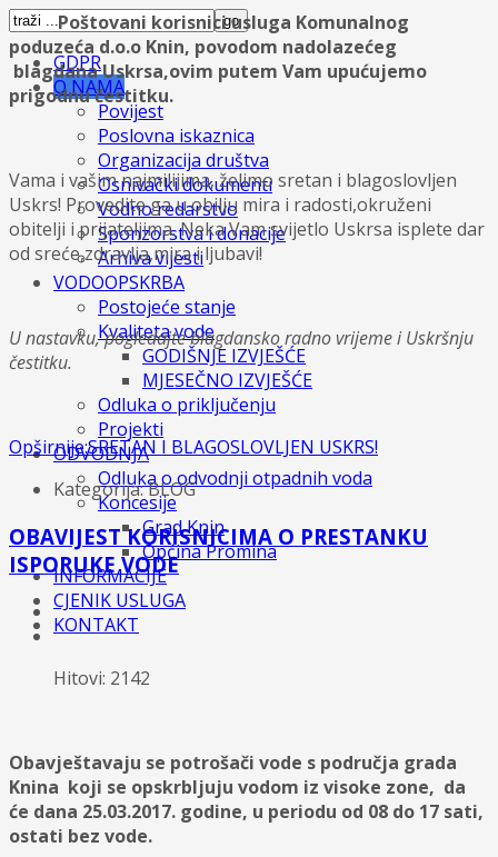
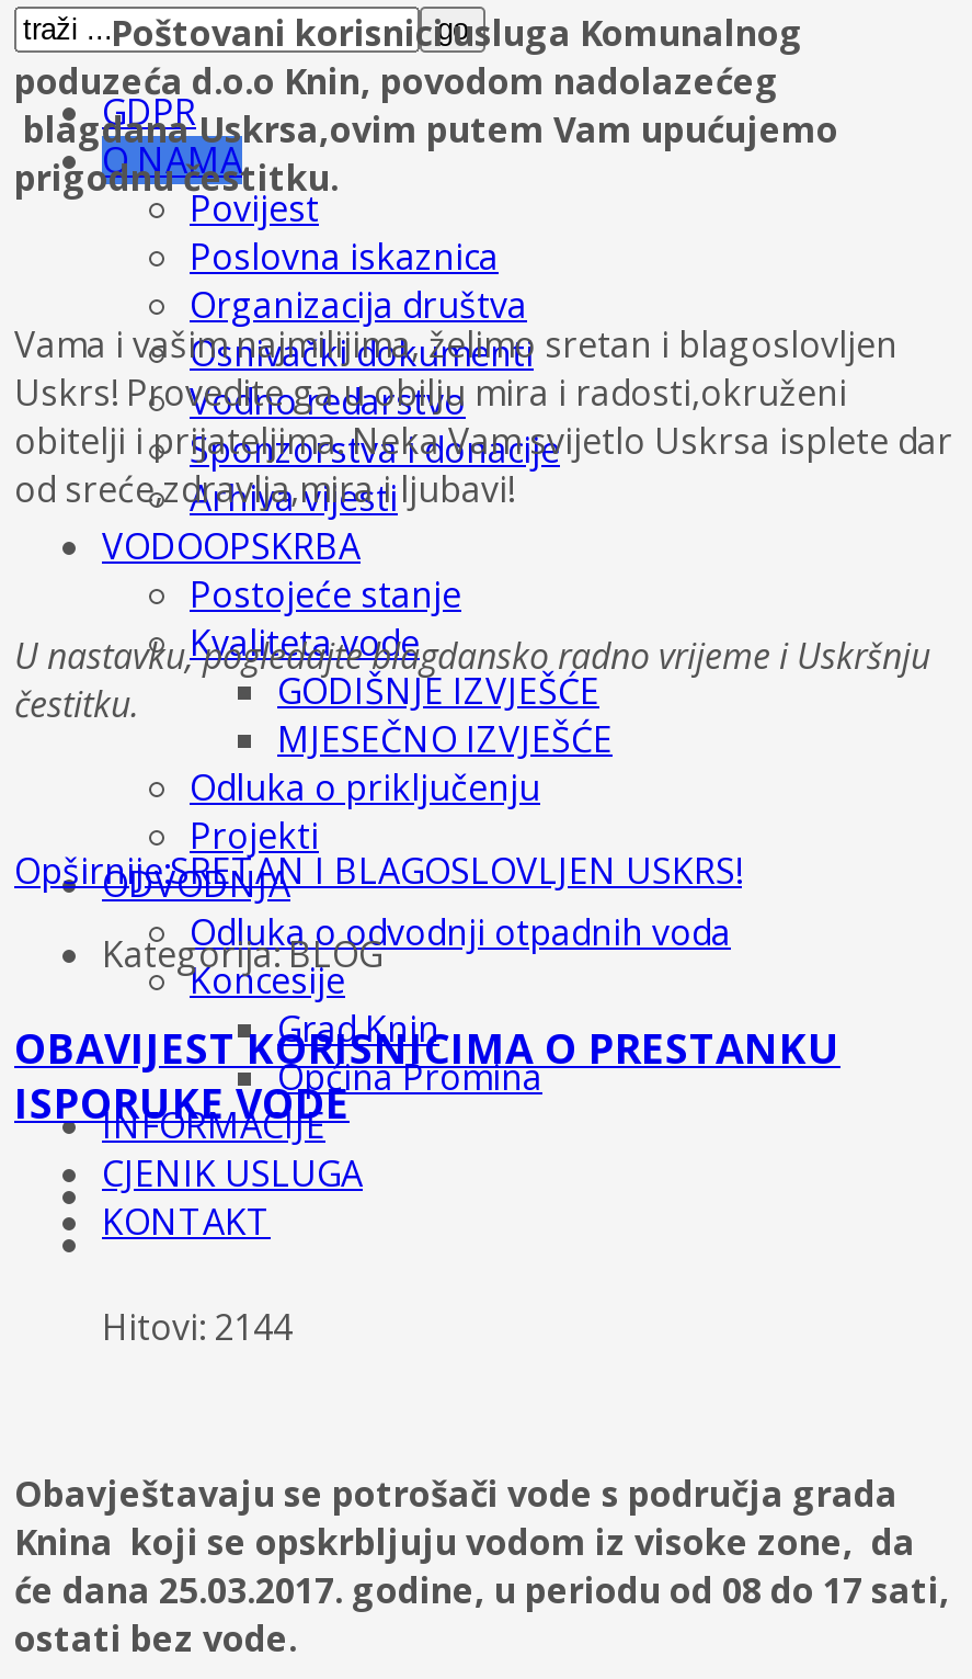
[53,666,150,690] Hitovi: 2142 -> [102,1303,293,1351] Hitovi: 2144

